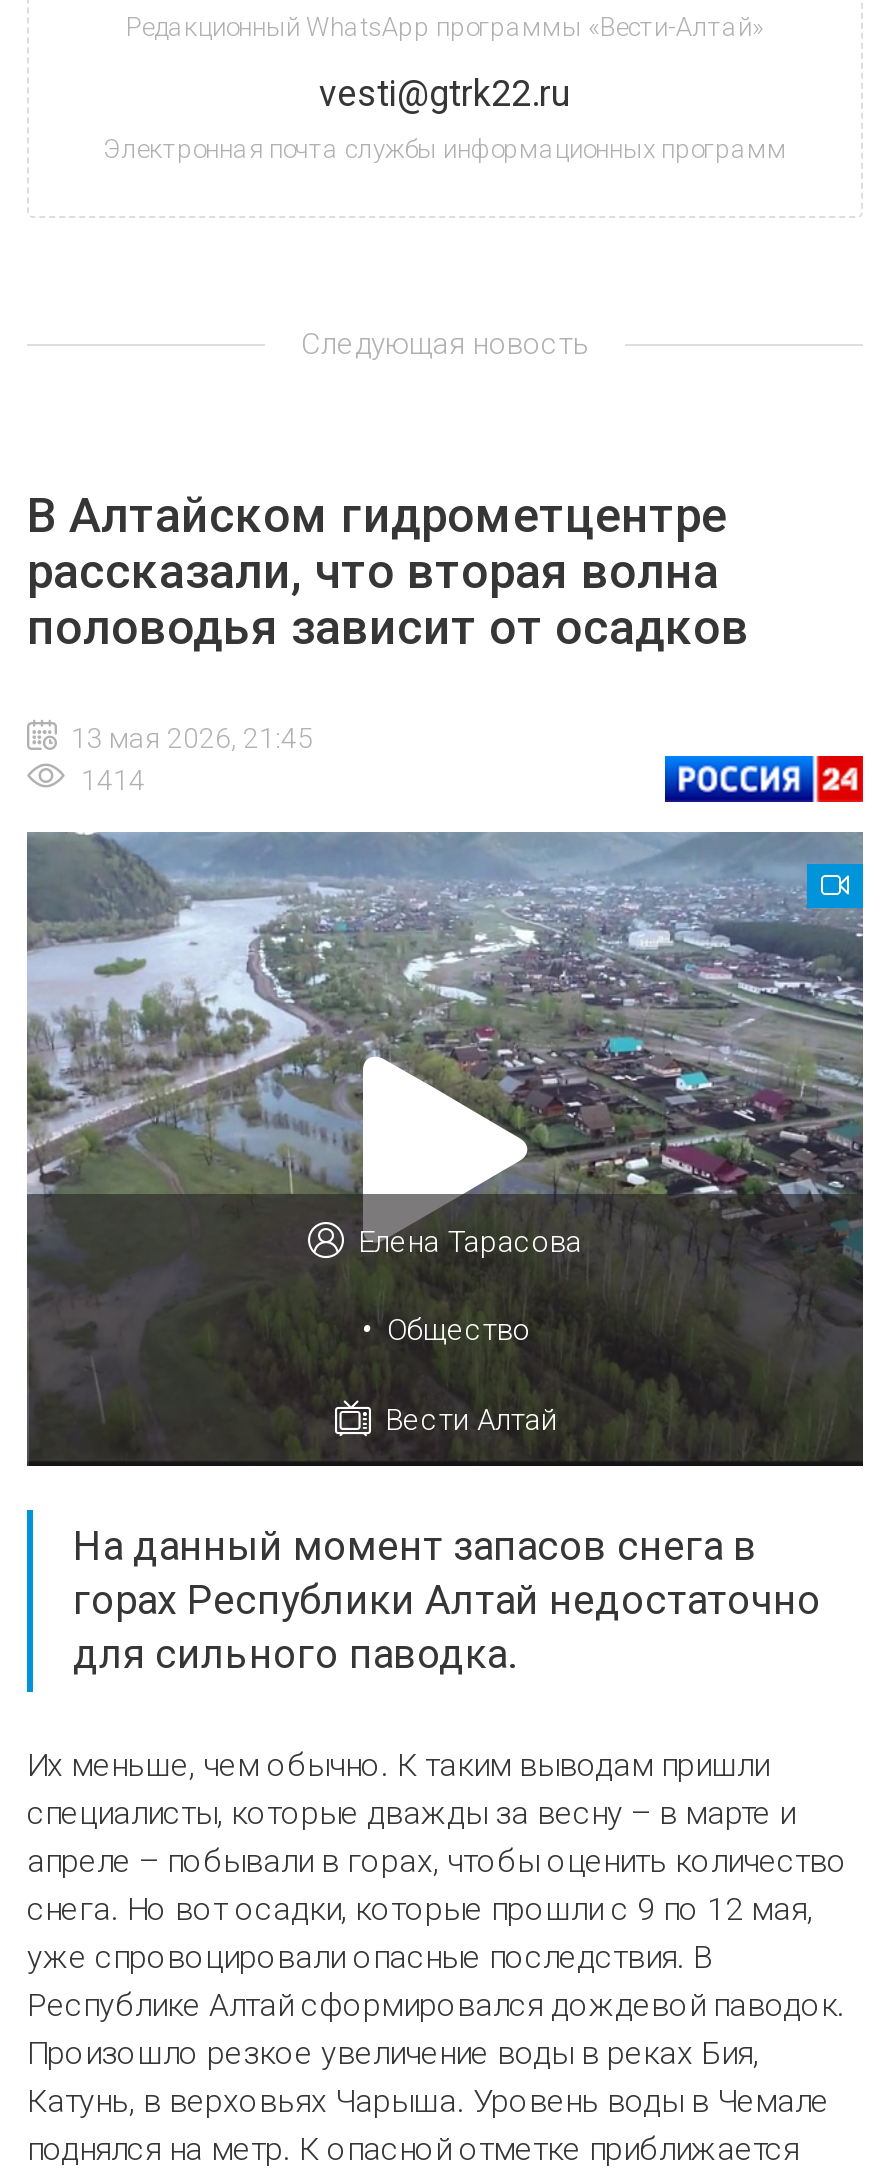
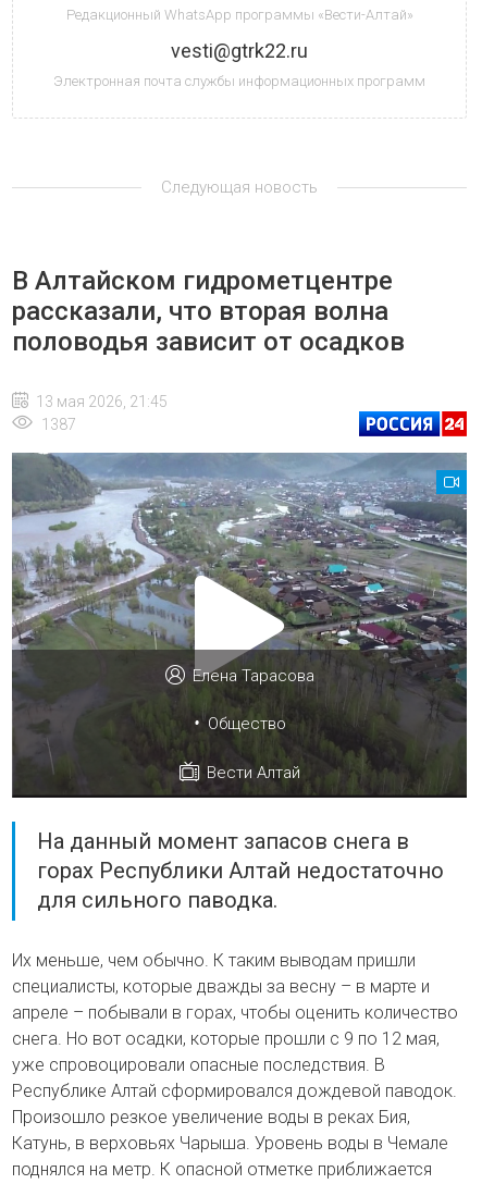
[75,764,145,796] 1414 -> [38,416,76,433] 1387

